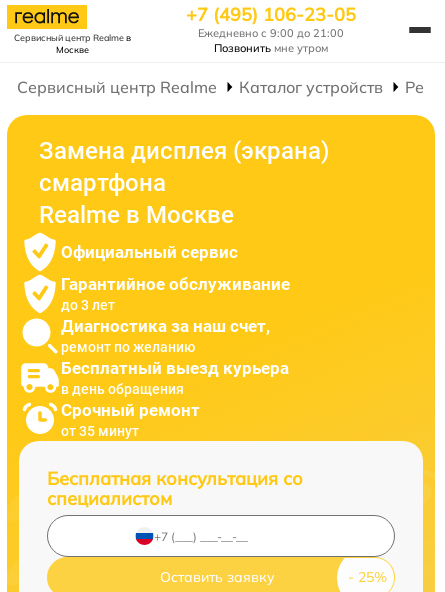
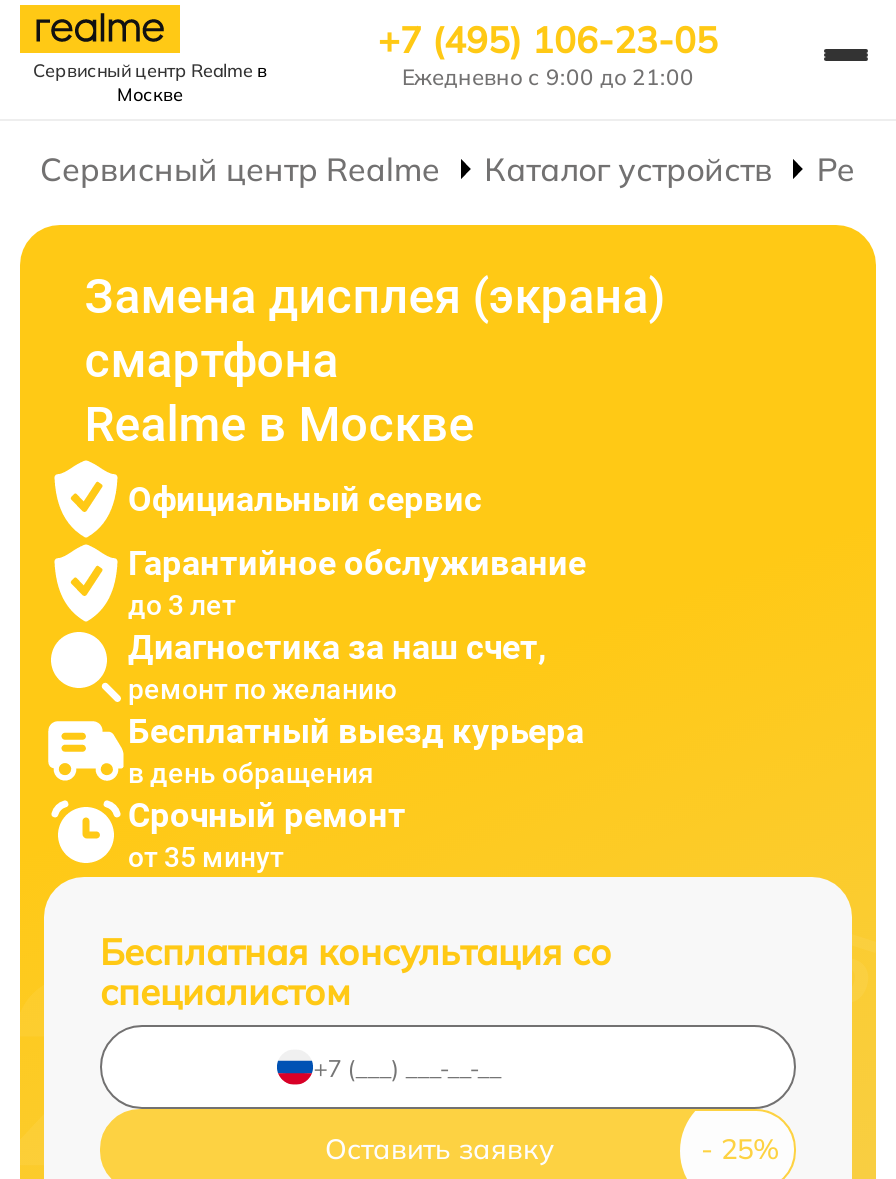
[214,41,328,55] Позвонить мне утром -> none

